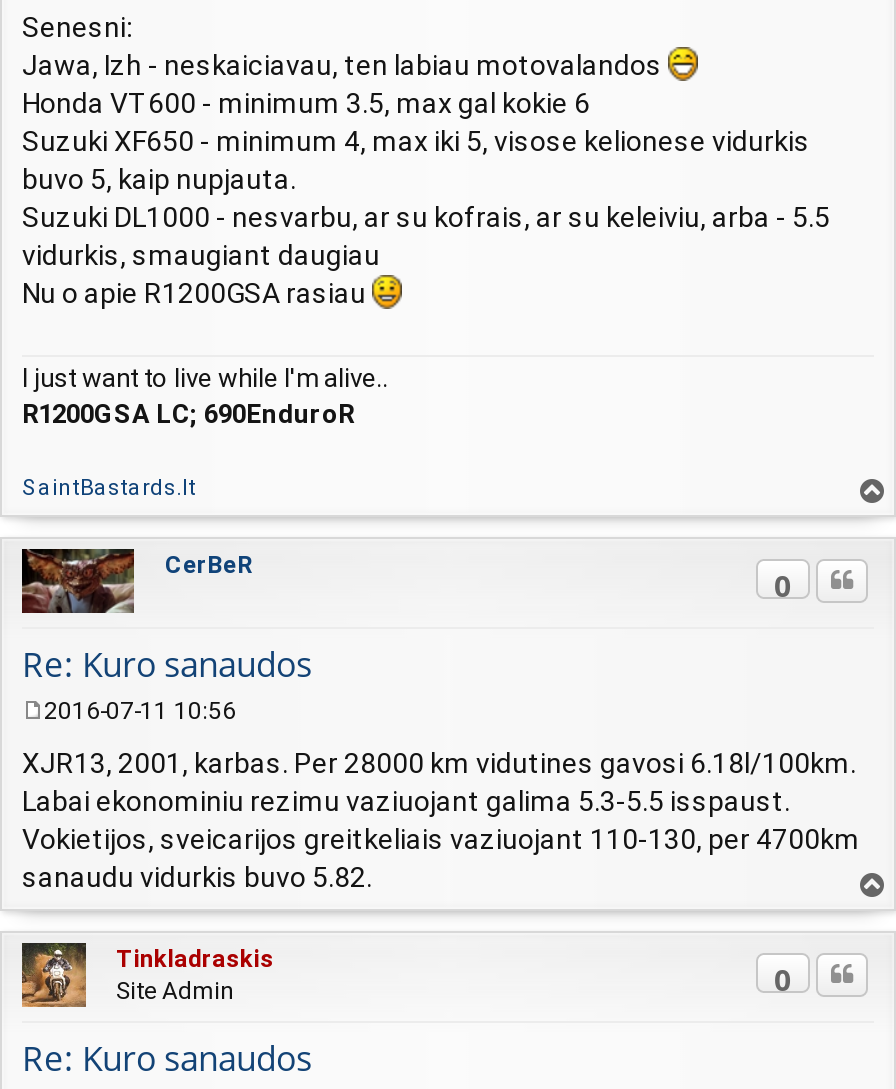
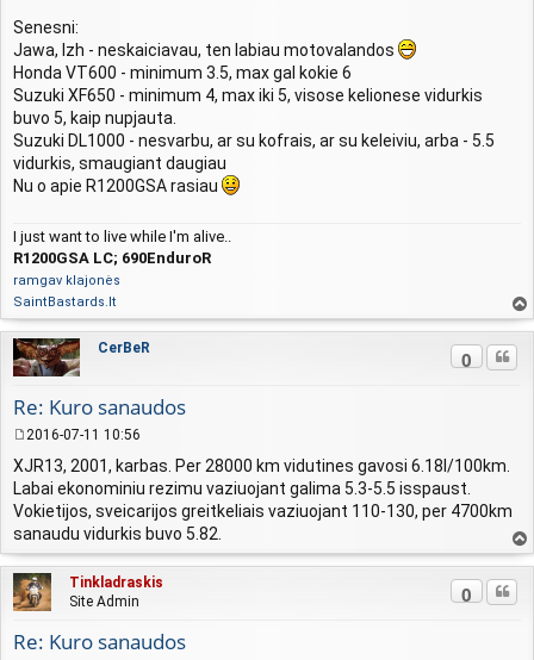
none -> [13,273,120,289] ramgav klajonės

